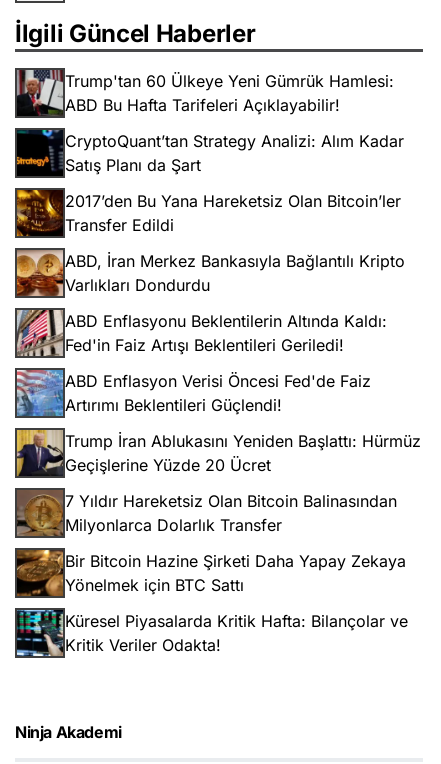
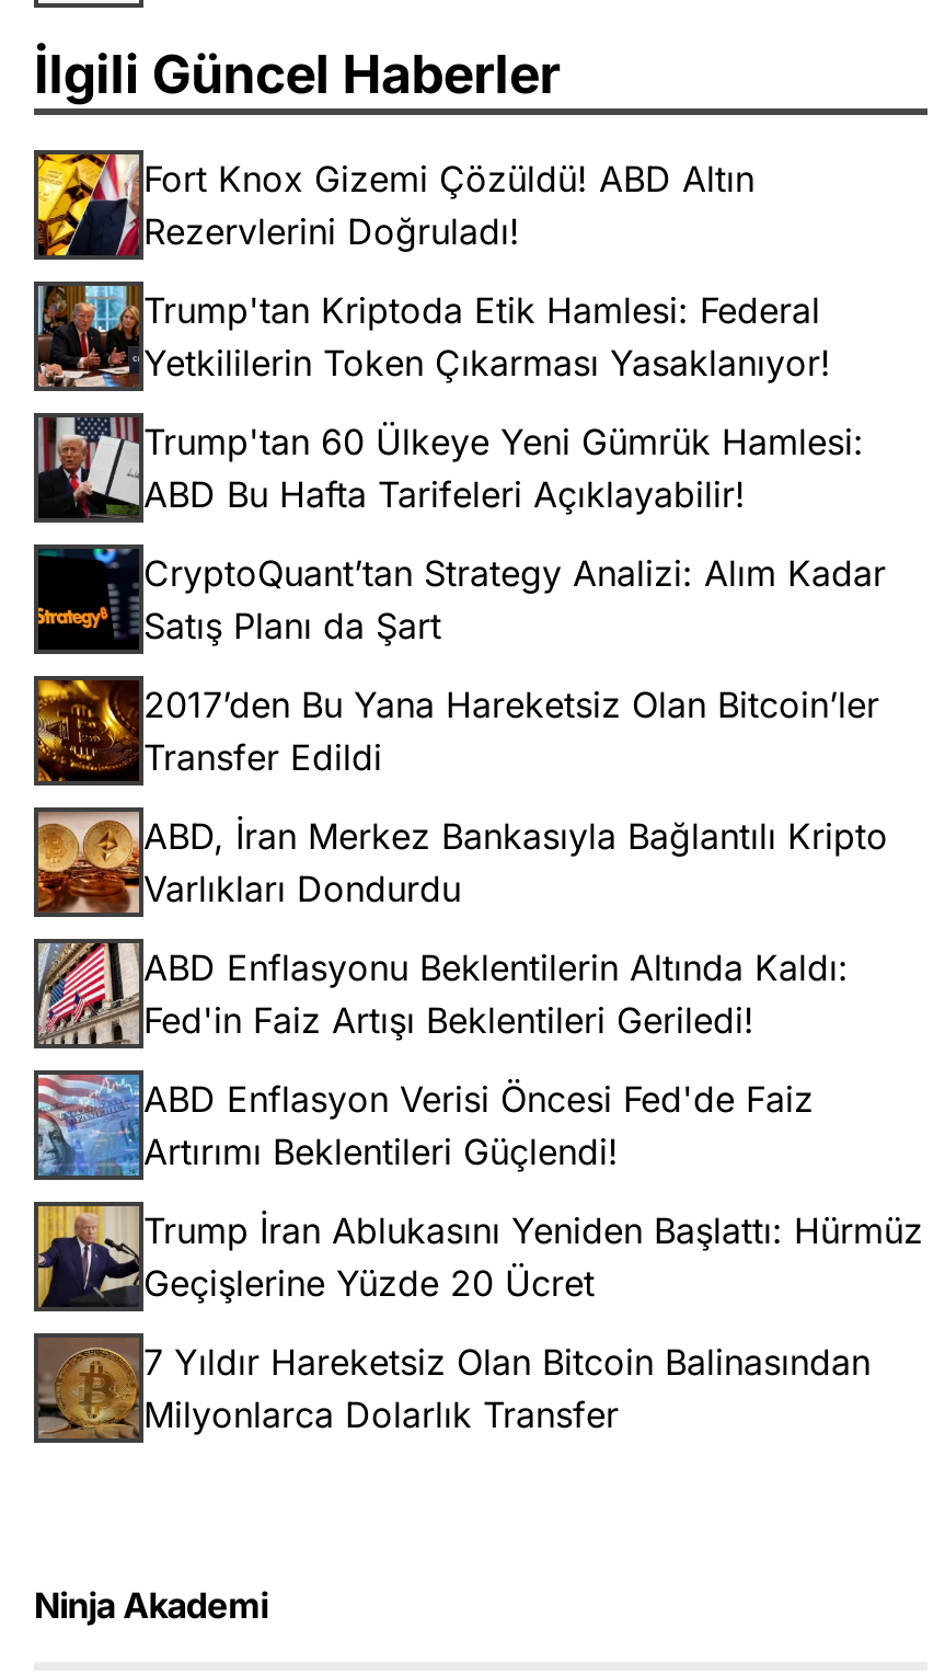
none -> [36,151,831,385] [image] | Fort Knox Gizemi Çözüldü! ABD Altın | Rezervlerini Doğruladı! | Trump'tan Kriptoda Etik Hamlesi: Federal | Yetkililerin Token Çıkarması Yasaklanıyor!
none -> [36,280,113,392] [image]
moved [16,68,421,535] -> [36,412,923,1436]: [image] | Trump'tan 60 Ülkeye Yeni Gümrük Hamlesi: | ABD Bu Hafta Tarifeleri Açıklayabilir! | ... | 7 Yıldır Hareketsiz Olan Bitcoin Balinasından | Milyonlarca Dolarlık Transfer
[16,549,408,655] [image] | Bir Bitcoin Hazine Şirketi Daha Yapay Zekaya | Yönelmek için BTC Sattı | Küresel Piyasalarda Kritik Hafta: Bilançolar ve | Kritik Veriler Odakta! -> none
[16,608,51,658] [image] -> none

